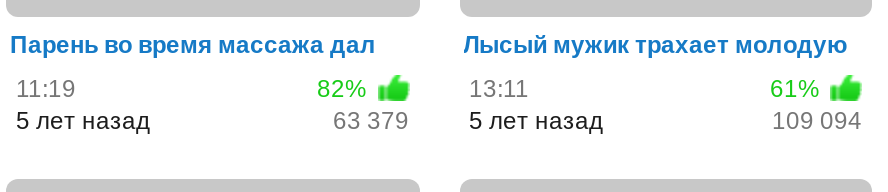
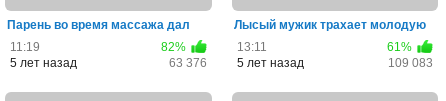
[333,107,409,135] 63 379 -> [168,56,206,70] 63 376
[772,107,862,135] 109 094 -> [388,56,433,70] 109 083

